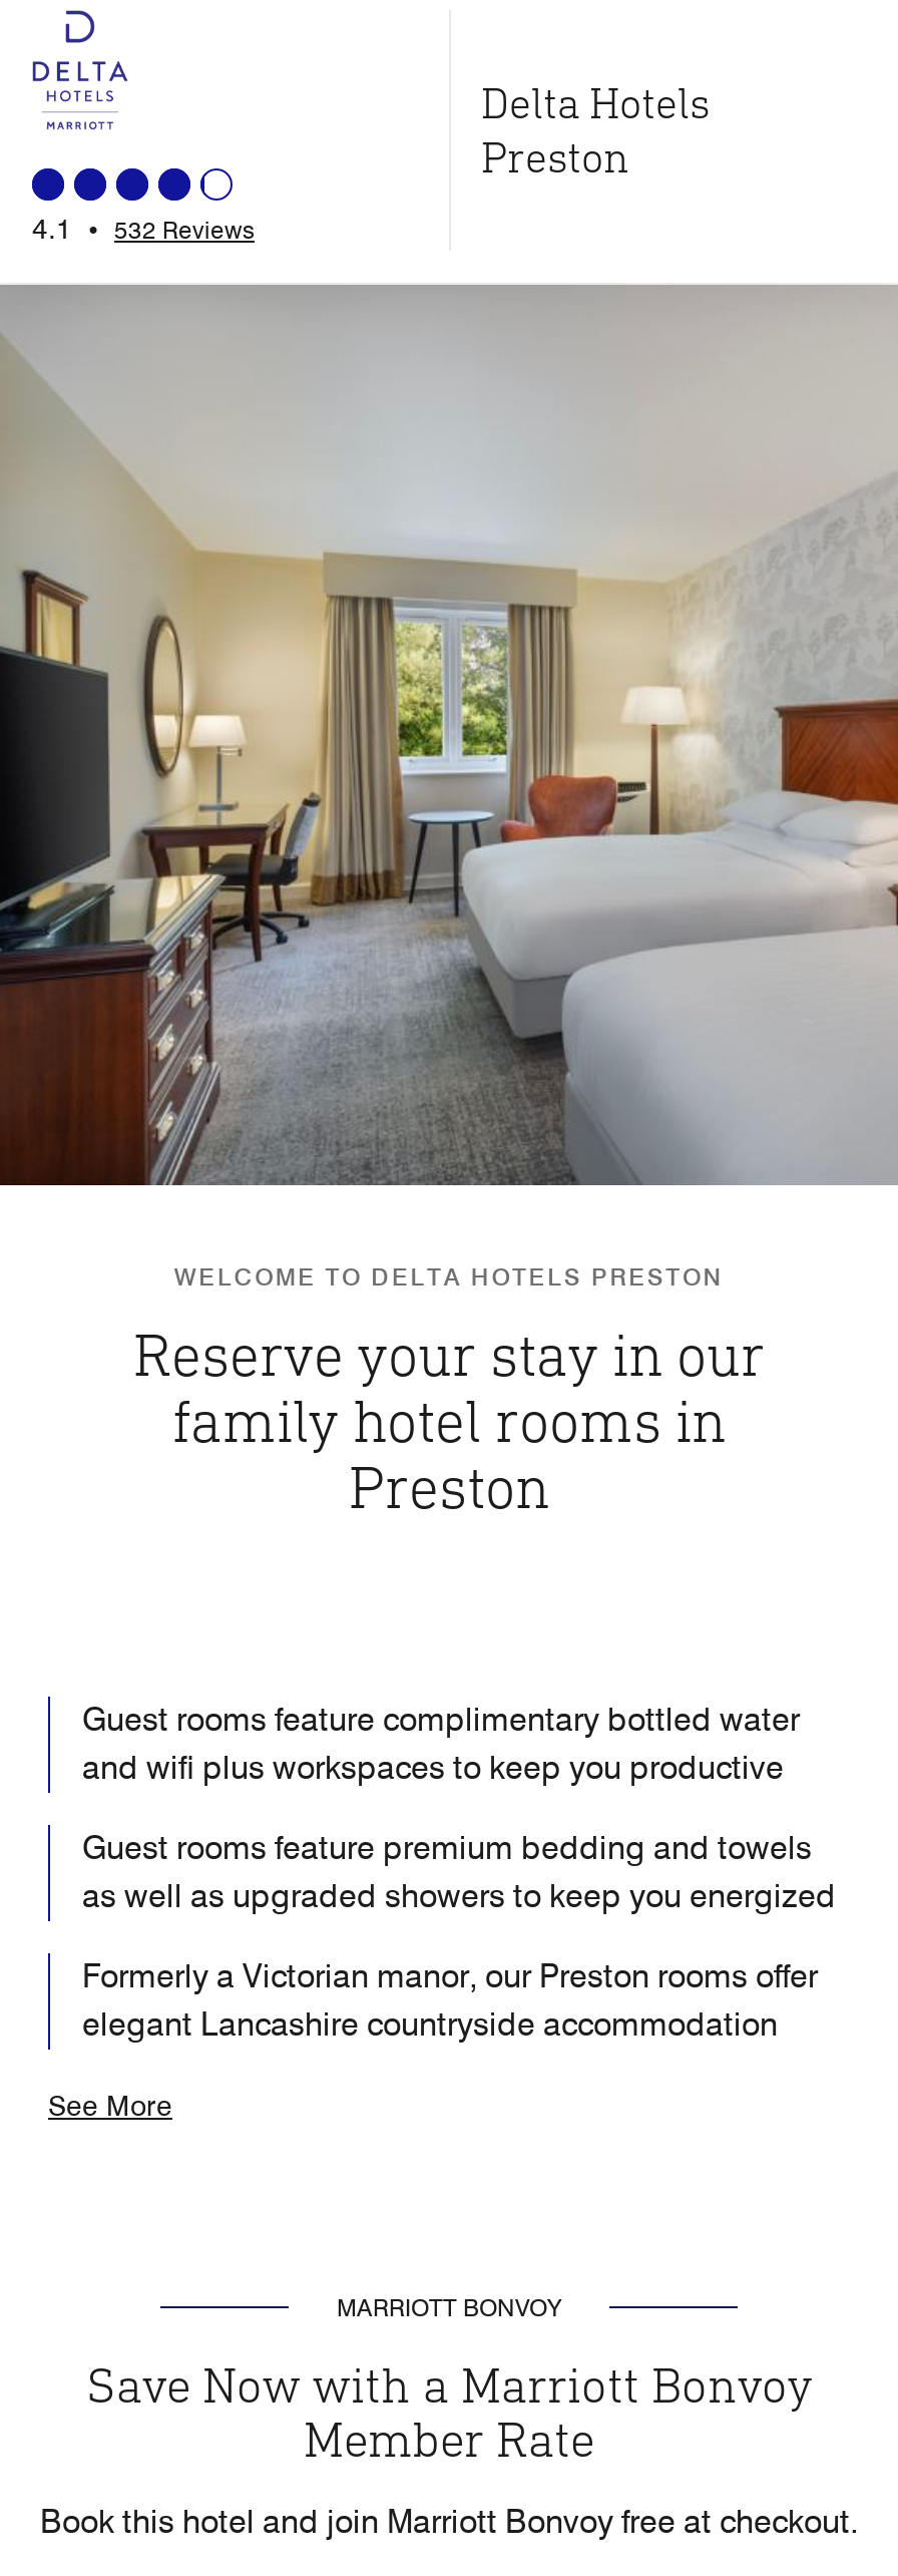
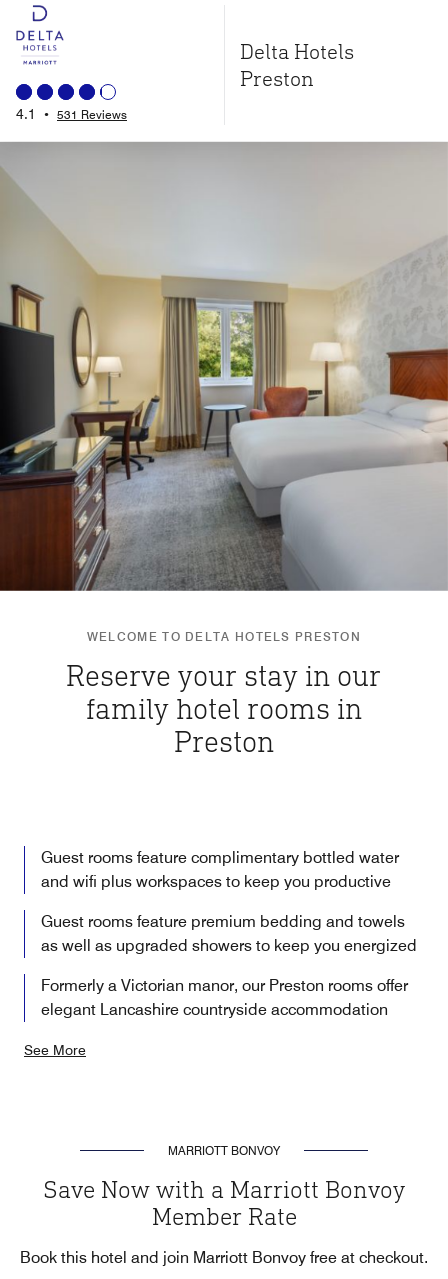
[32,213,255,245] 4.1 • 532 Reviews -> [16,106,127,122] 4.1 • 531 Reviews

